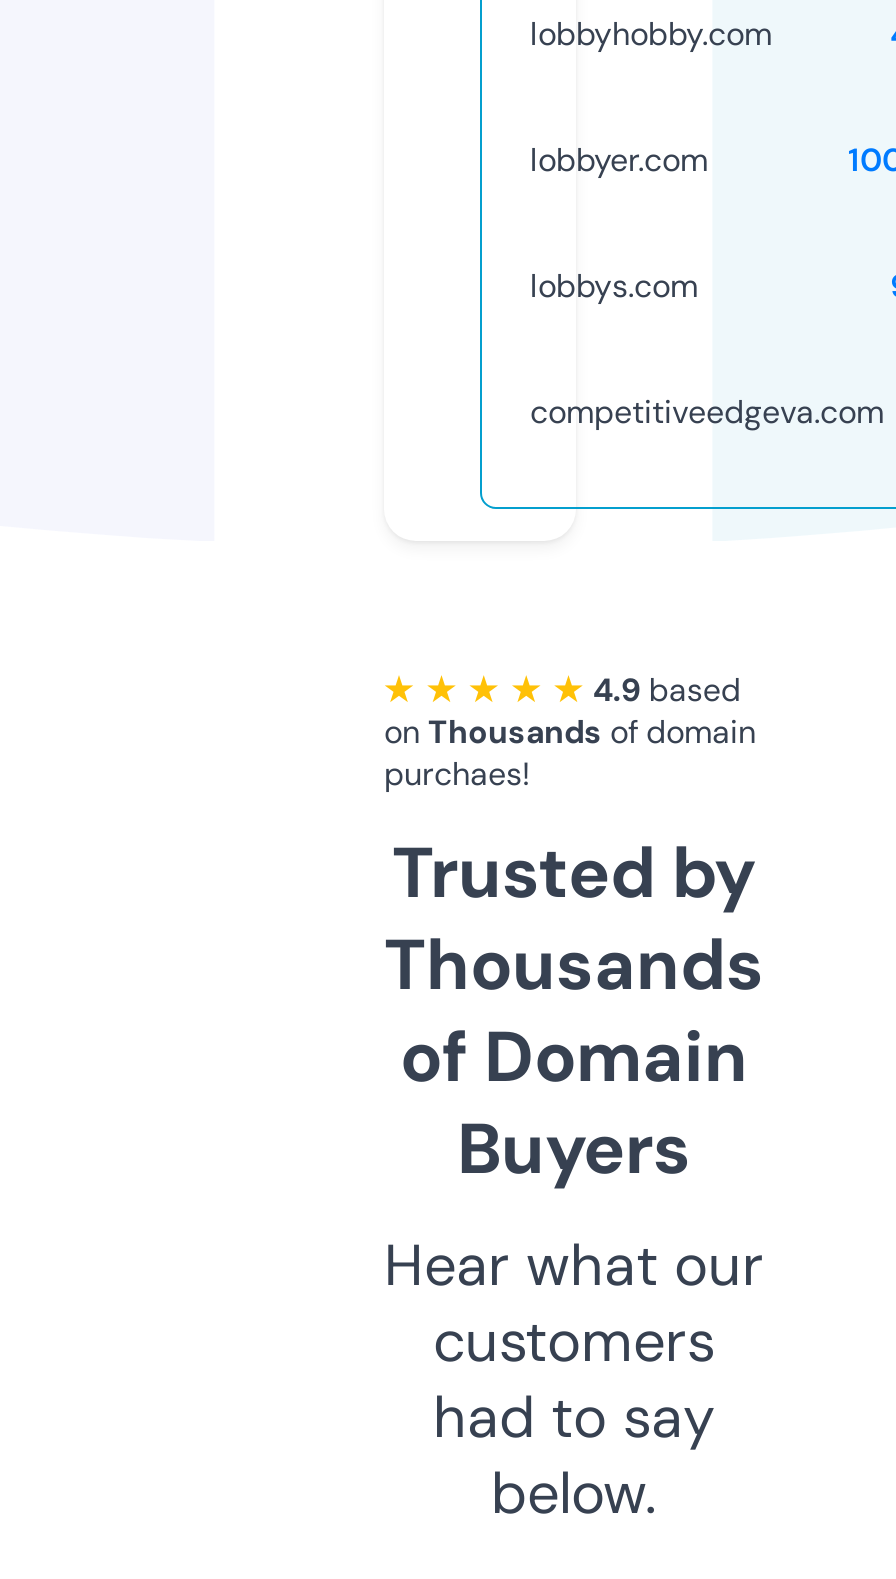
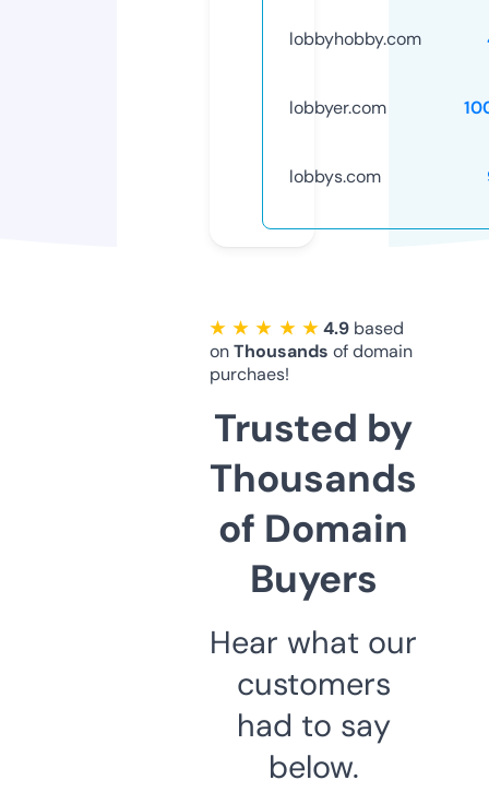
[530,391,884,433] competitiveedgeva.com -> none

